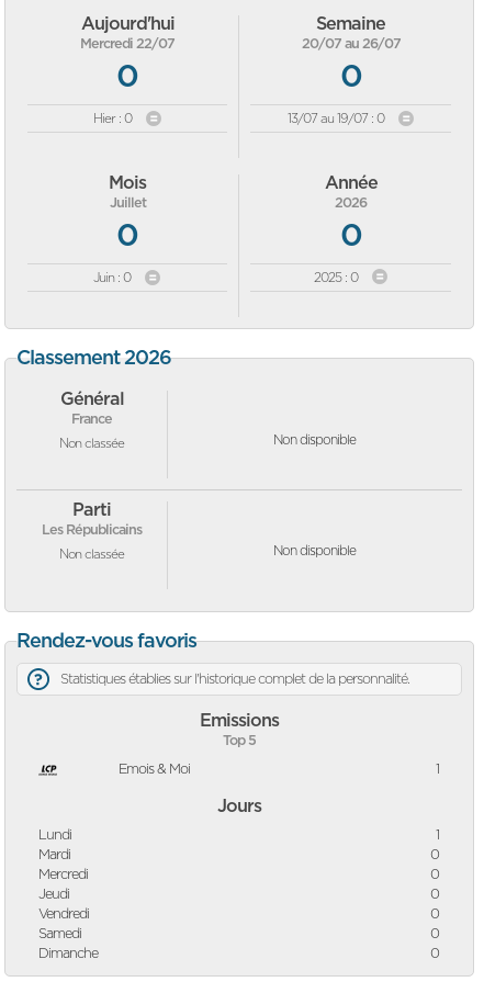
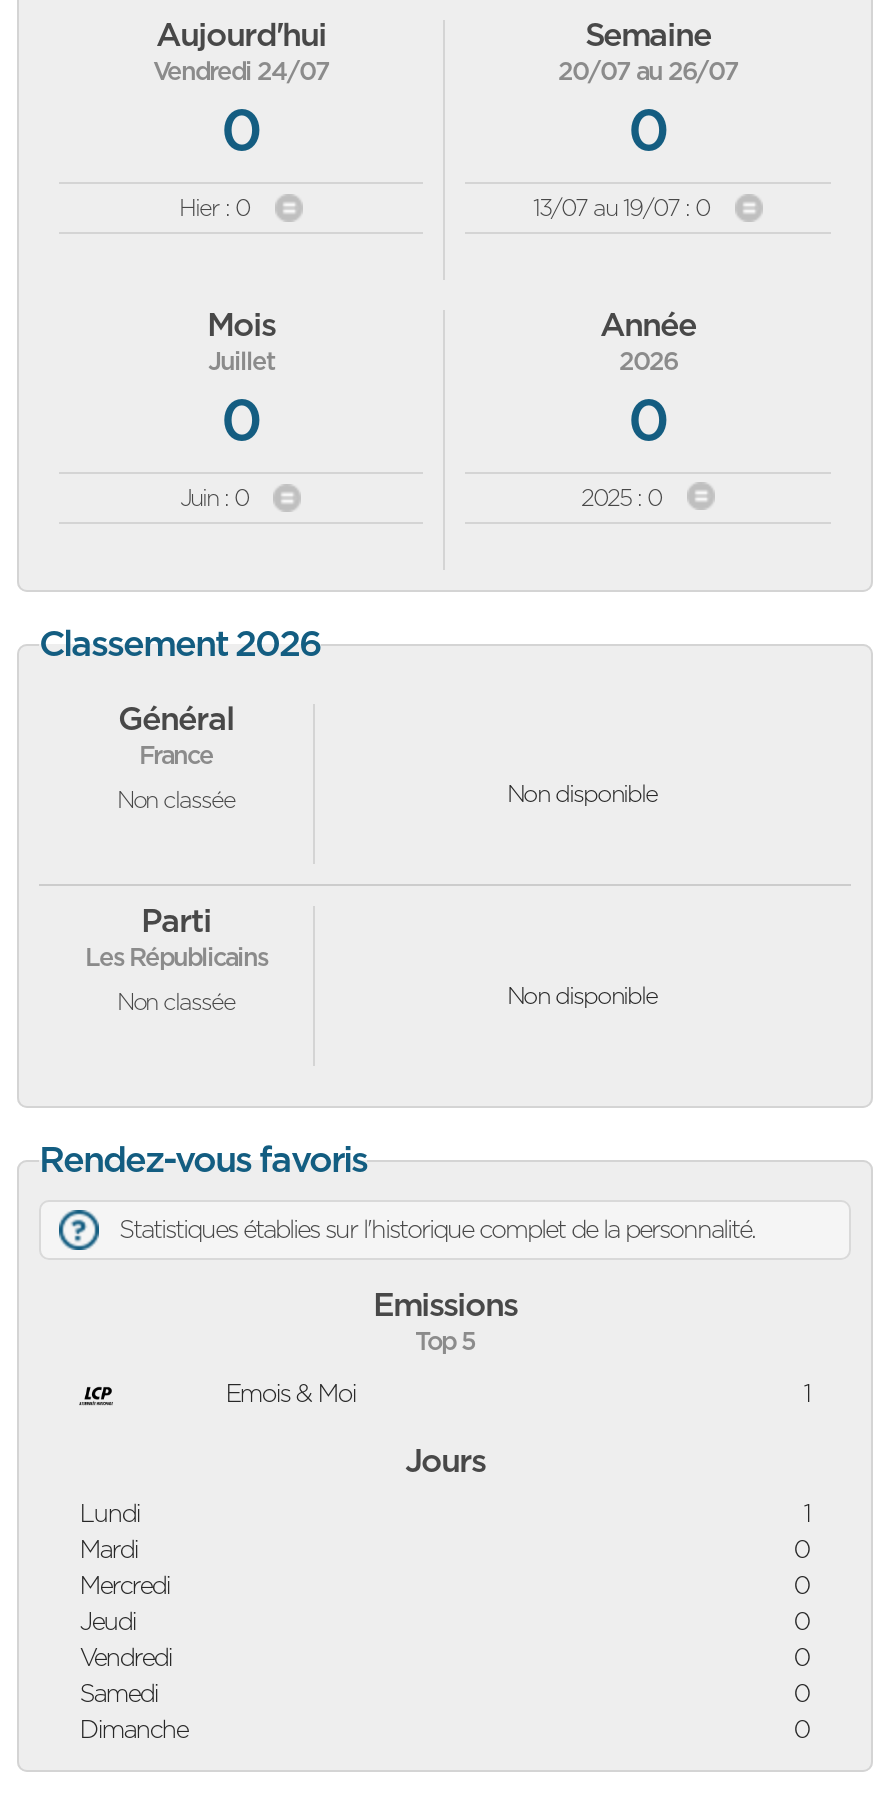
[80,37,175,51] Mercredi 22/07 -> [153,60,329,86] Vendredi 24/07

